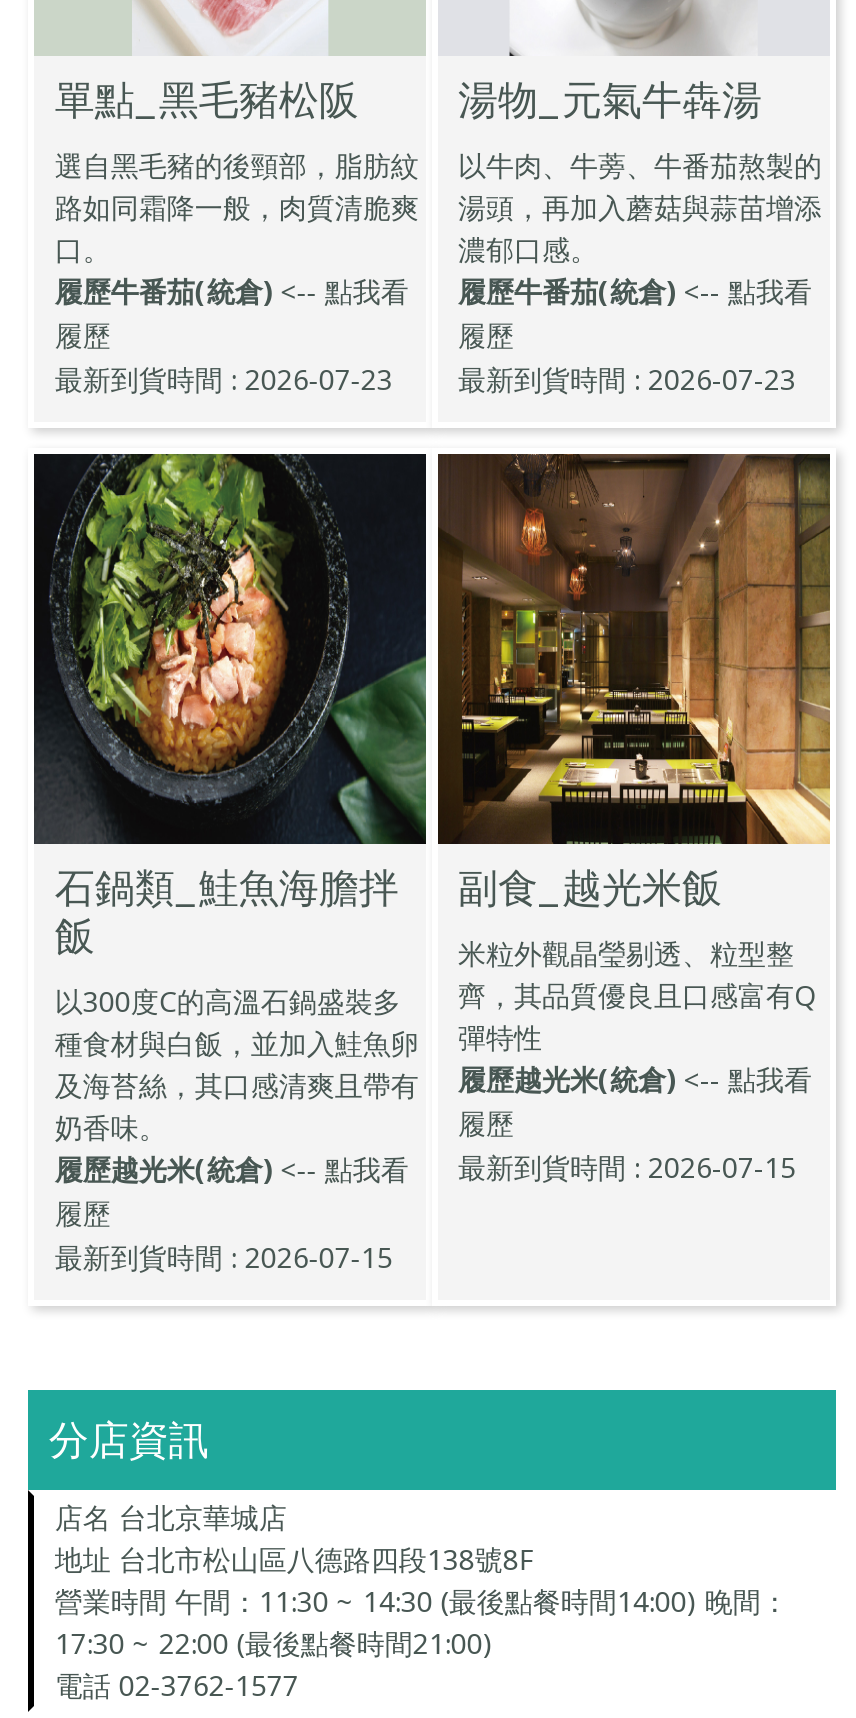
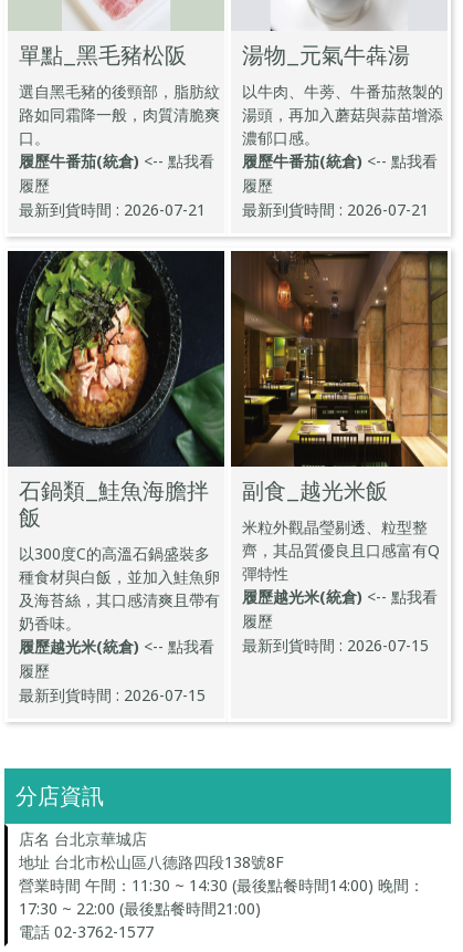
[55,359,393,397] 最新到貨時間 : 2026-07-23 -> [19,198,206,219] 最新到貨時間 : 2026-07-21
[458,359,796,397] 最新到貨時間 : 2026-07-23 -> [242,198,429,219] 最新到貨時間 : 2026-07-21

